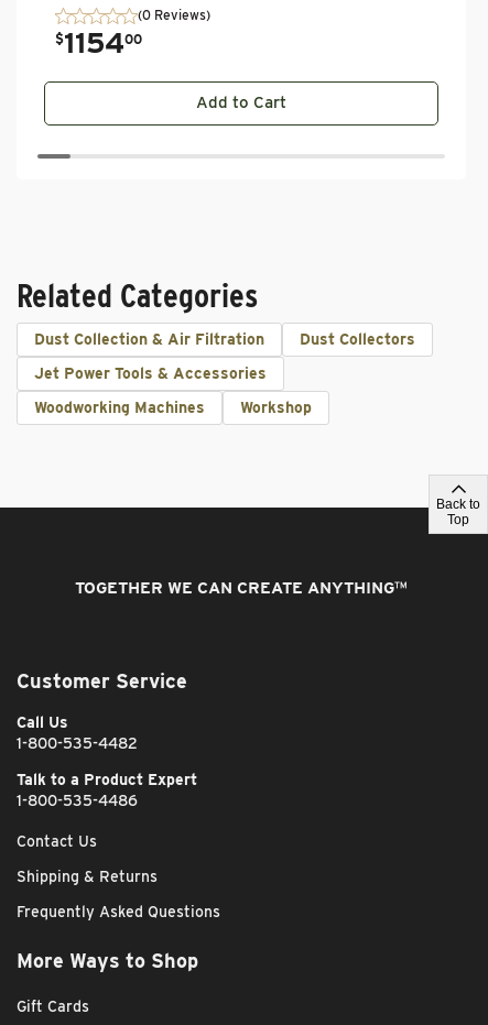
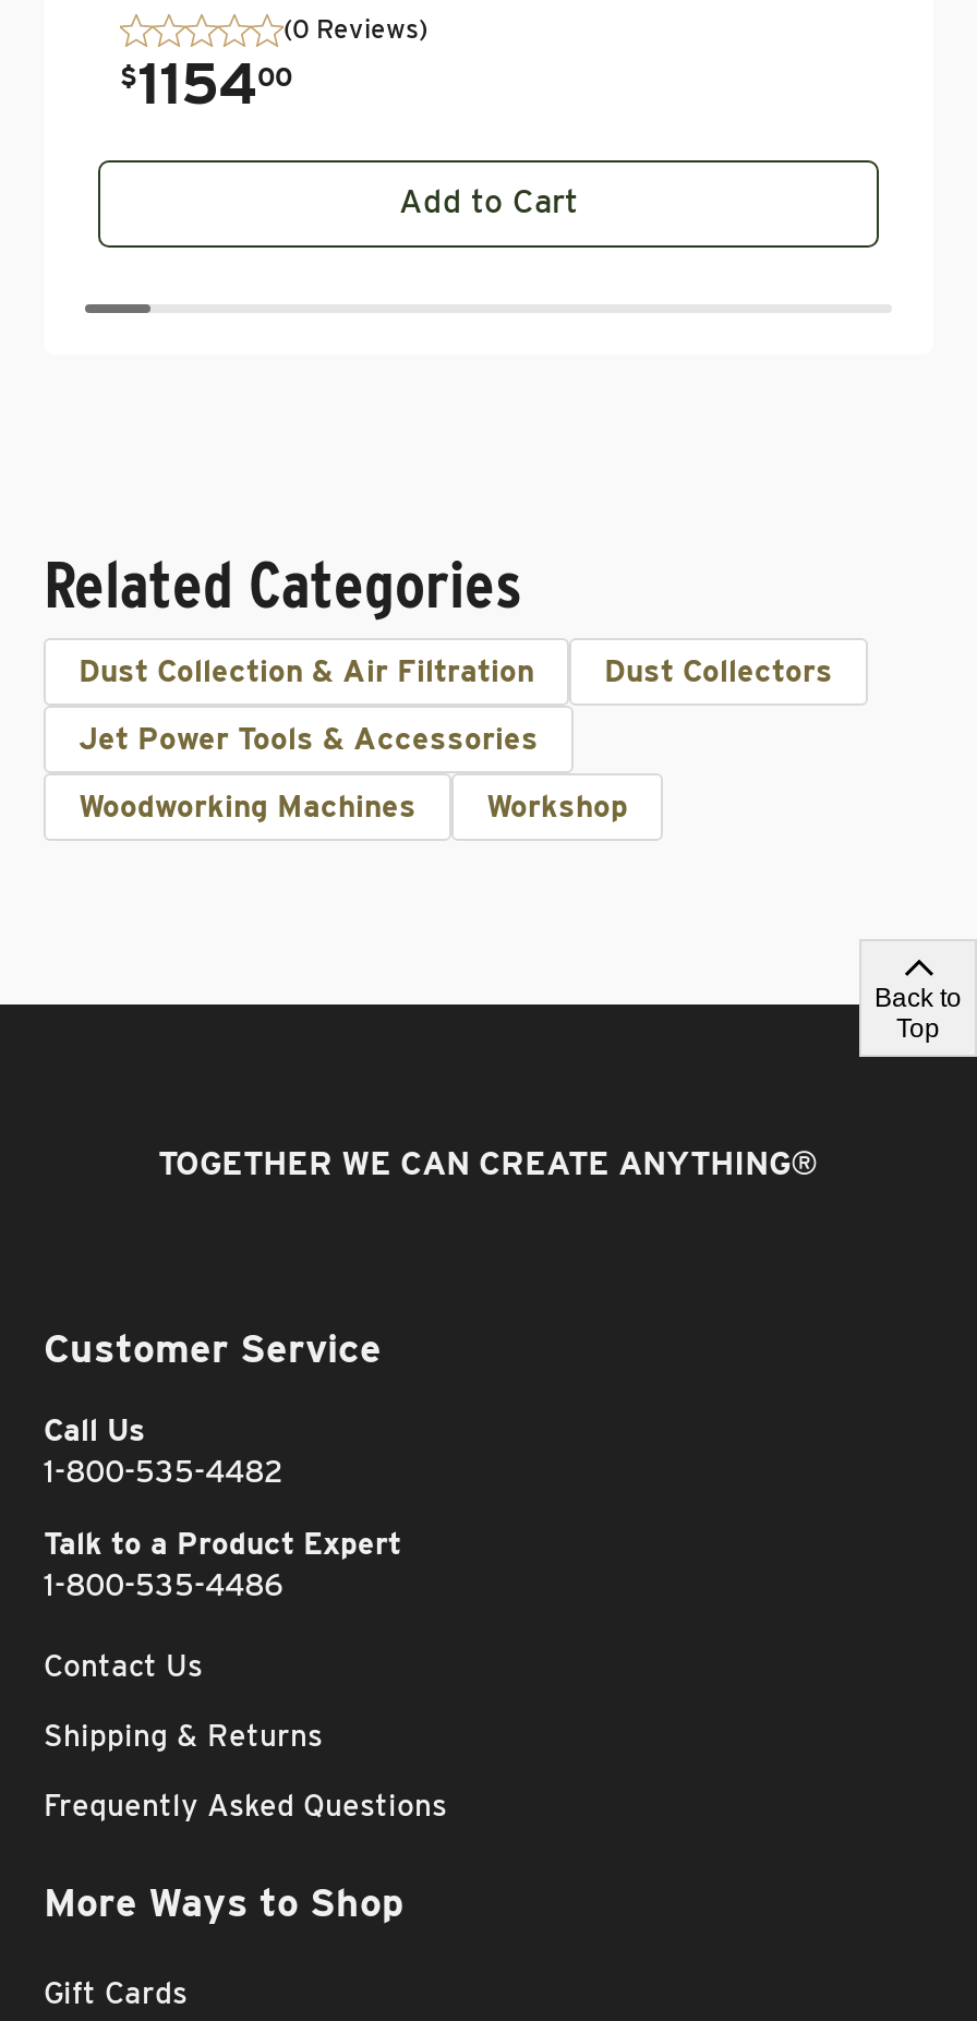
[75,578,408,598] TOGETHER WE CAN CREATE ANYTHING™ -> [158,1145,819,1184] TOGETHER WE CAN CREATE ANYTHING®

